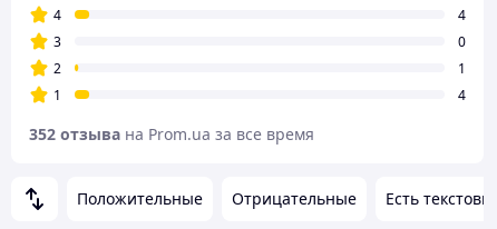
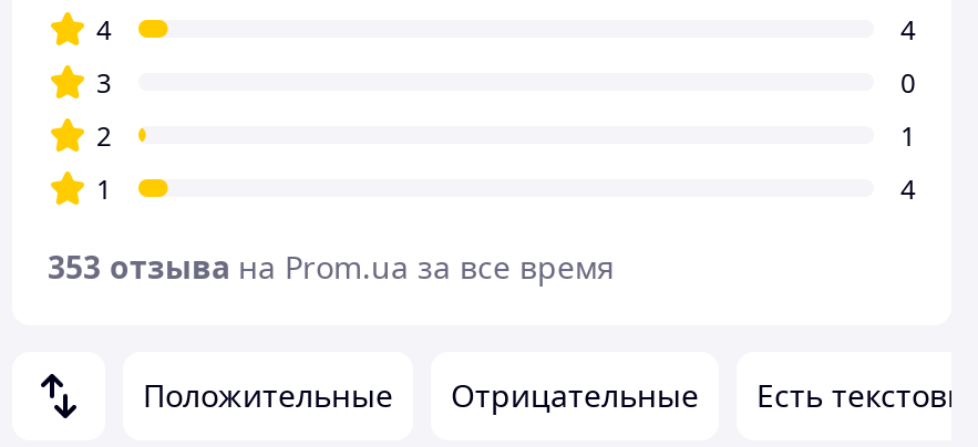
[29,123,314,145] 352 отзыва на Prom.ua за все время -> [48,246,615,288] 353 отзыва на Prom.ua за все время

